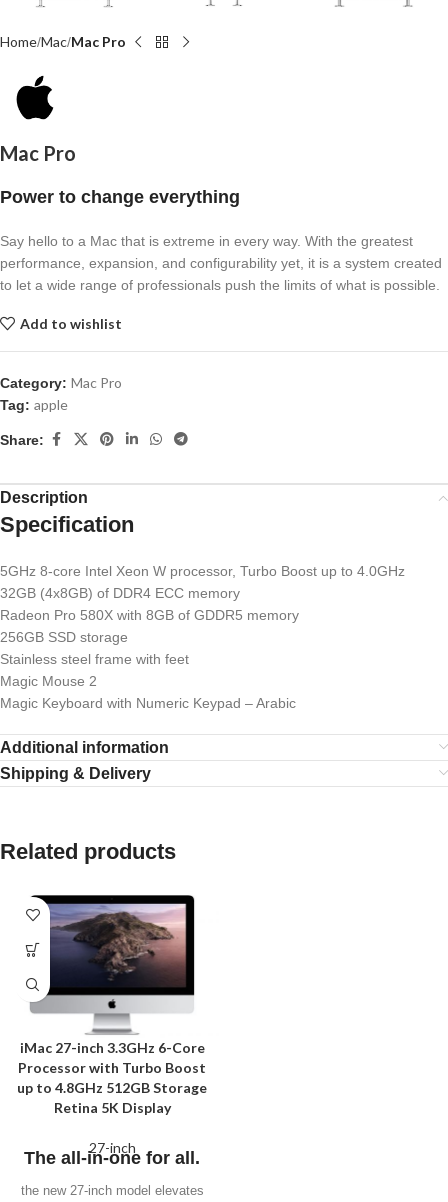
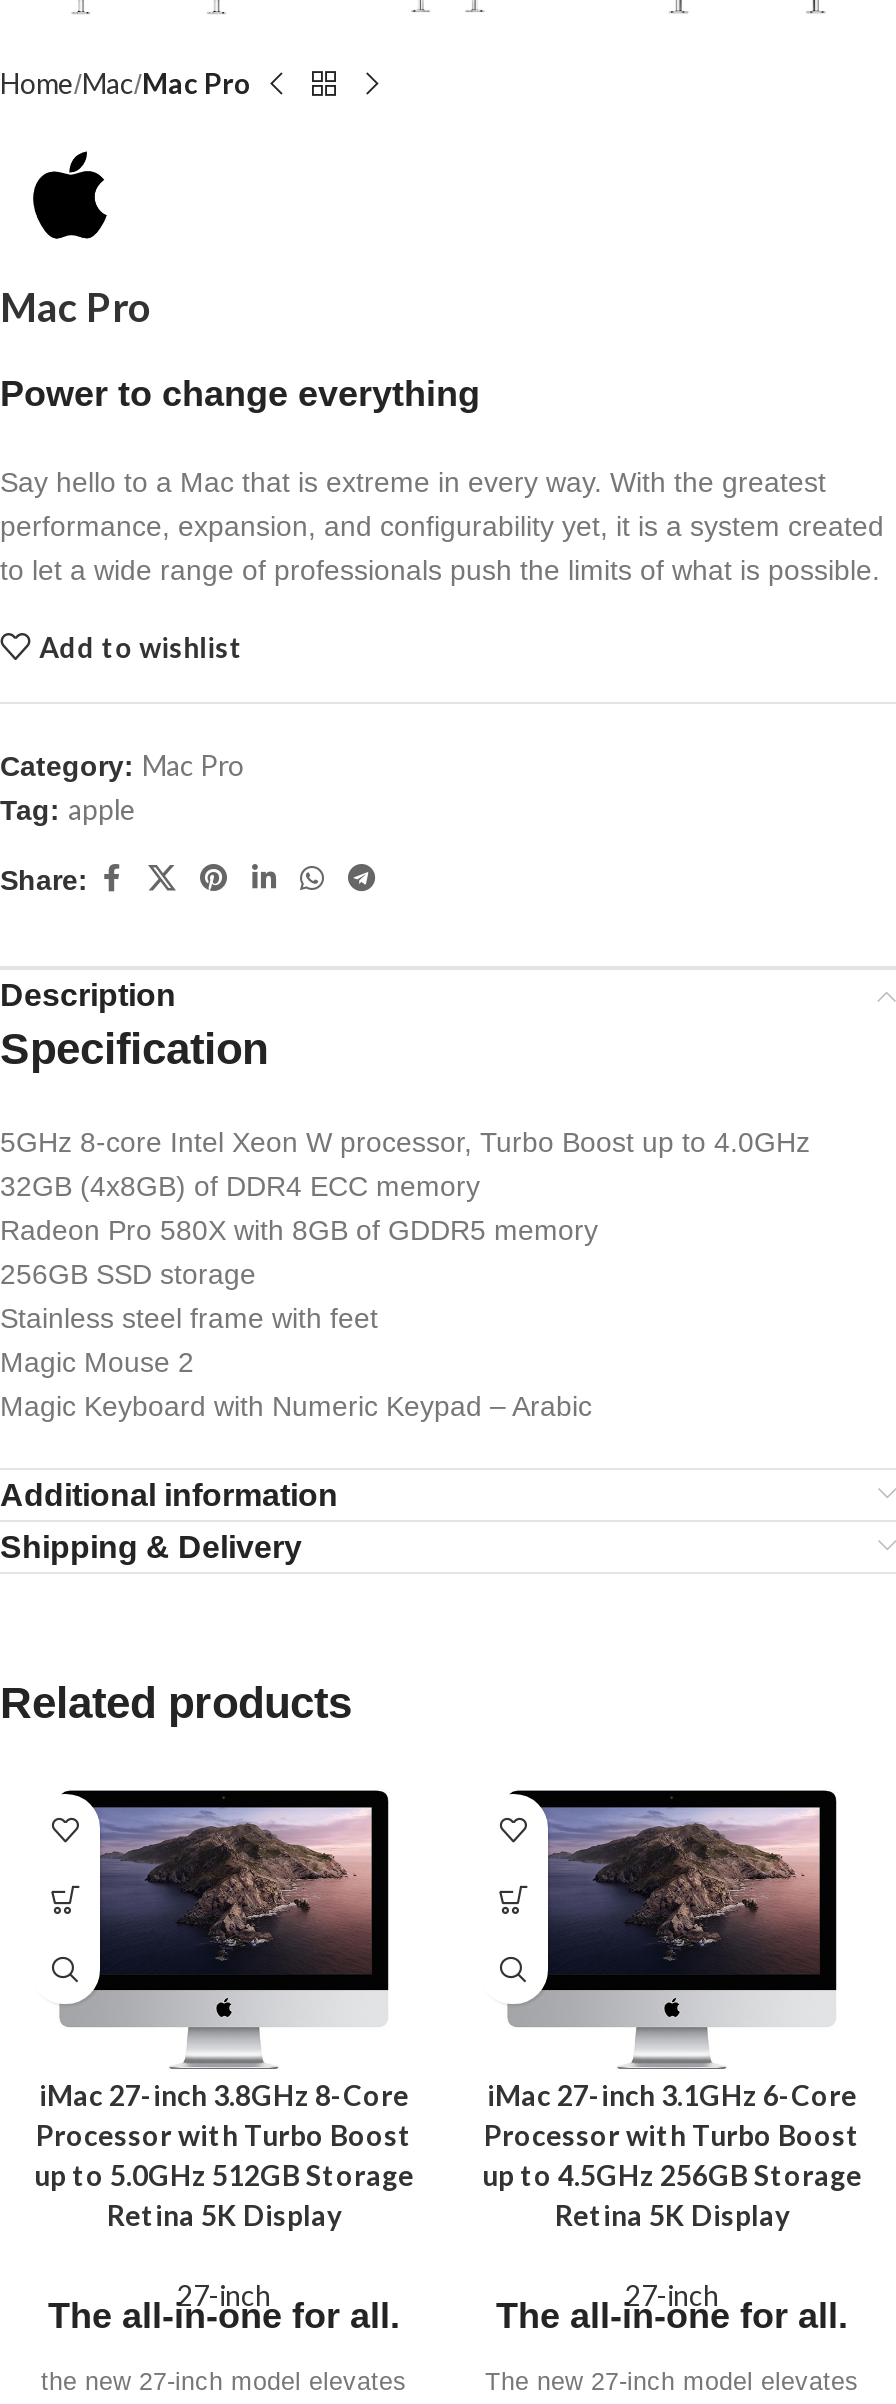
none -> [482,1788,862,2396] [image] | iMac 27-inch 3.1GHz 6-Core | Processor with Turbo Boost | up to 4.5GHz 256GB Storage | Retina 5K Display | 27-inch | The all-in-one for all. | The new 27-inch model elevates
[19,1039,204,1056] iMac 27-inch 3.3GHz 6-Core -> [39,2078,409,2112] iMac 27-inch 3.8GHz 8-Core
[17,1079,207,1096] up to 4.8GHz 512GB Storage -> [34,2158,414,2192] up to 5.0GHz 512GB Storage

